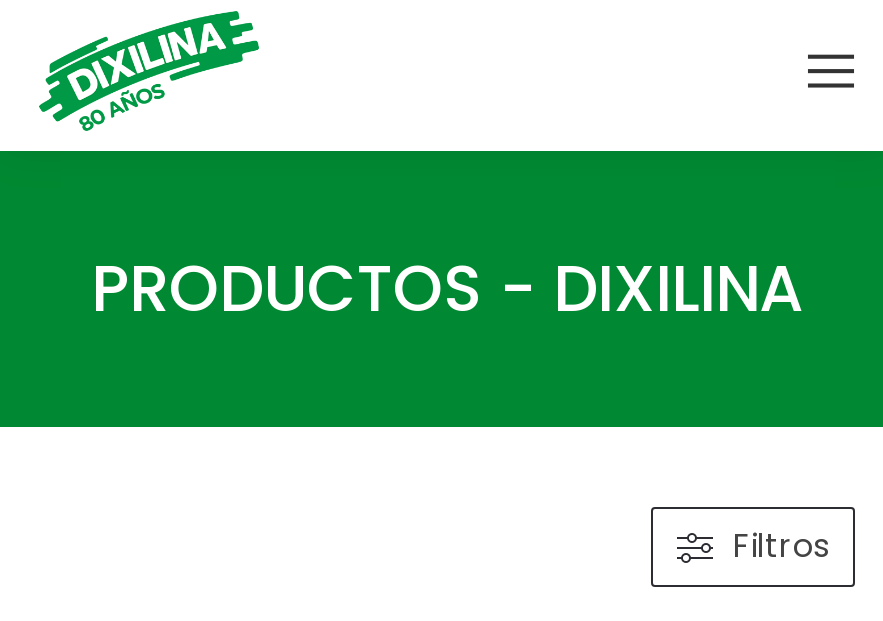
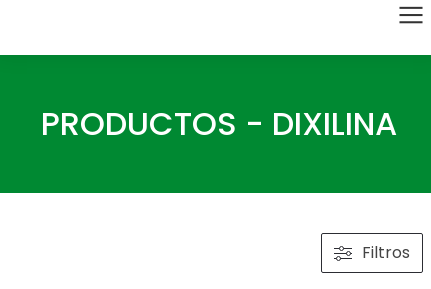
[37,9,261,133] [image] -> none

